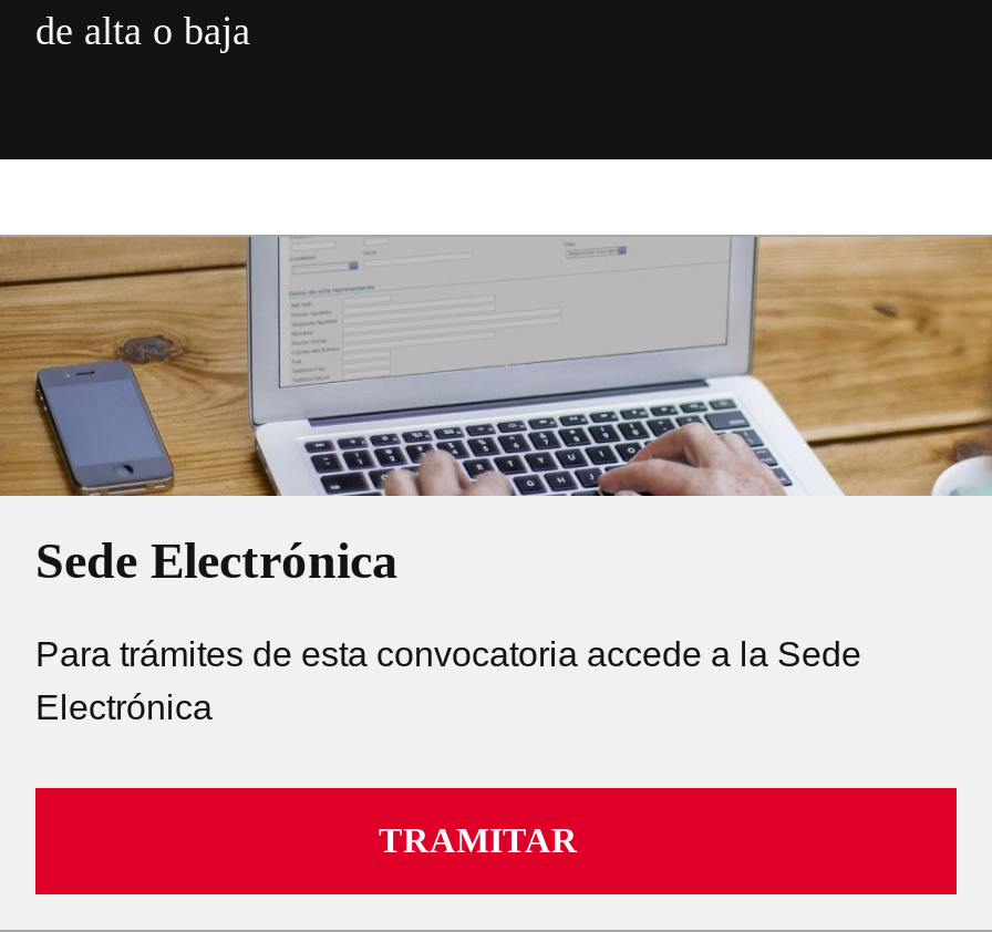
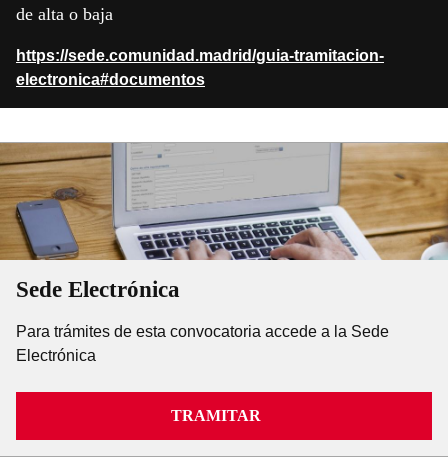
none -> [16,47,384,88] https://sede.comunidad.madrid/guia-tramitacion- | electronica#documentos

